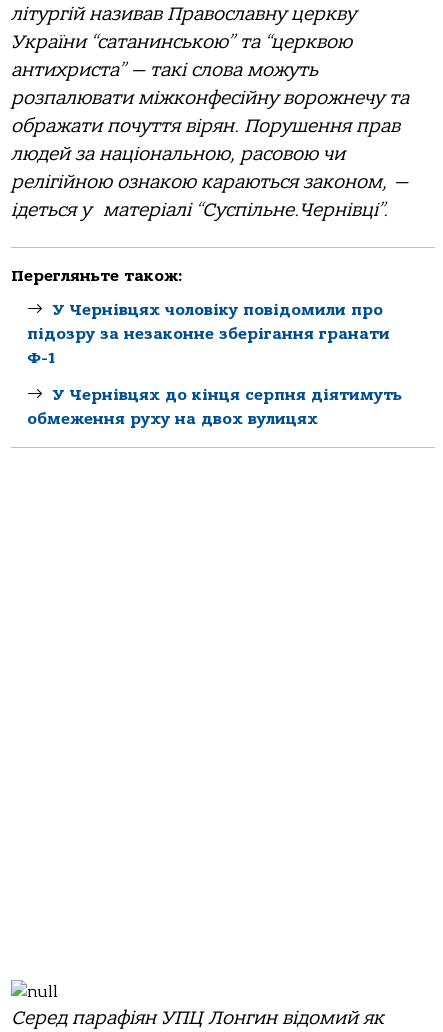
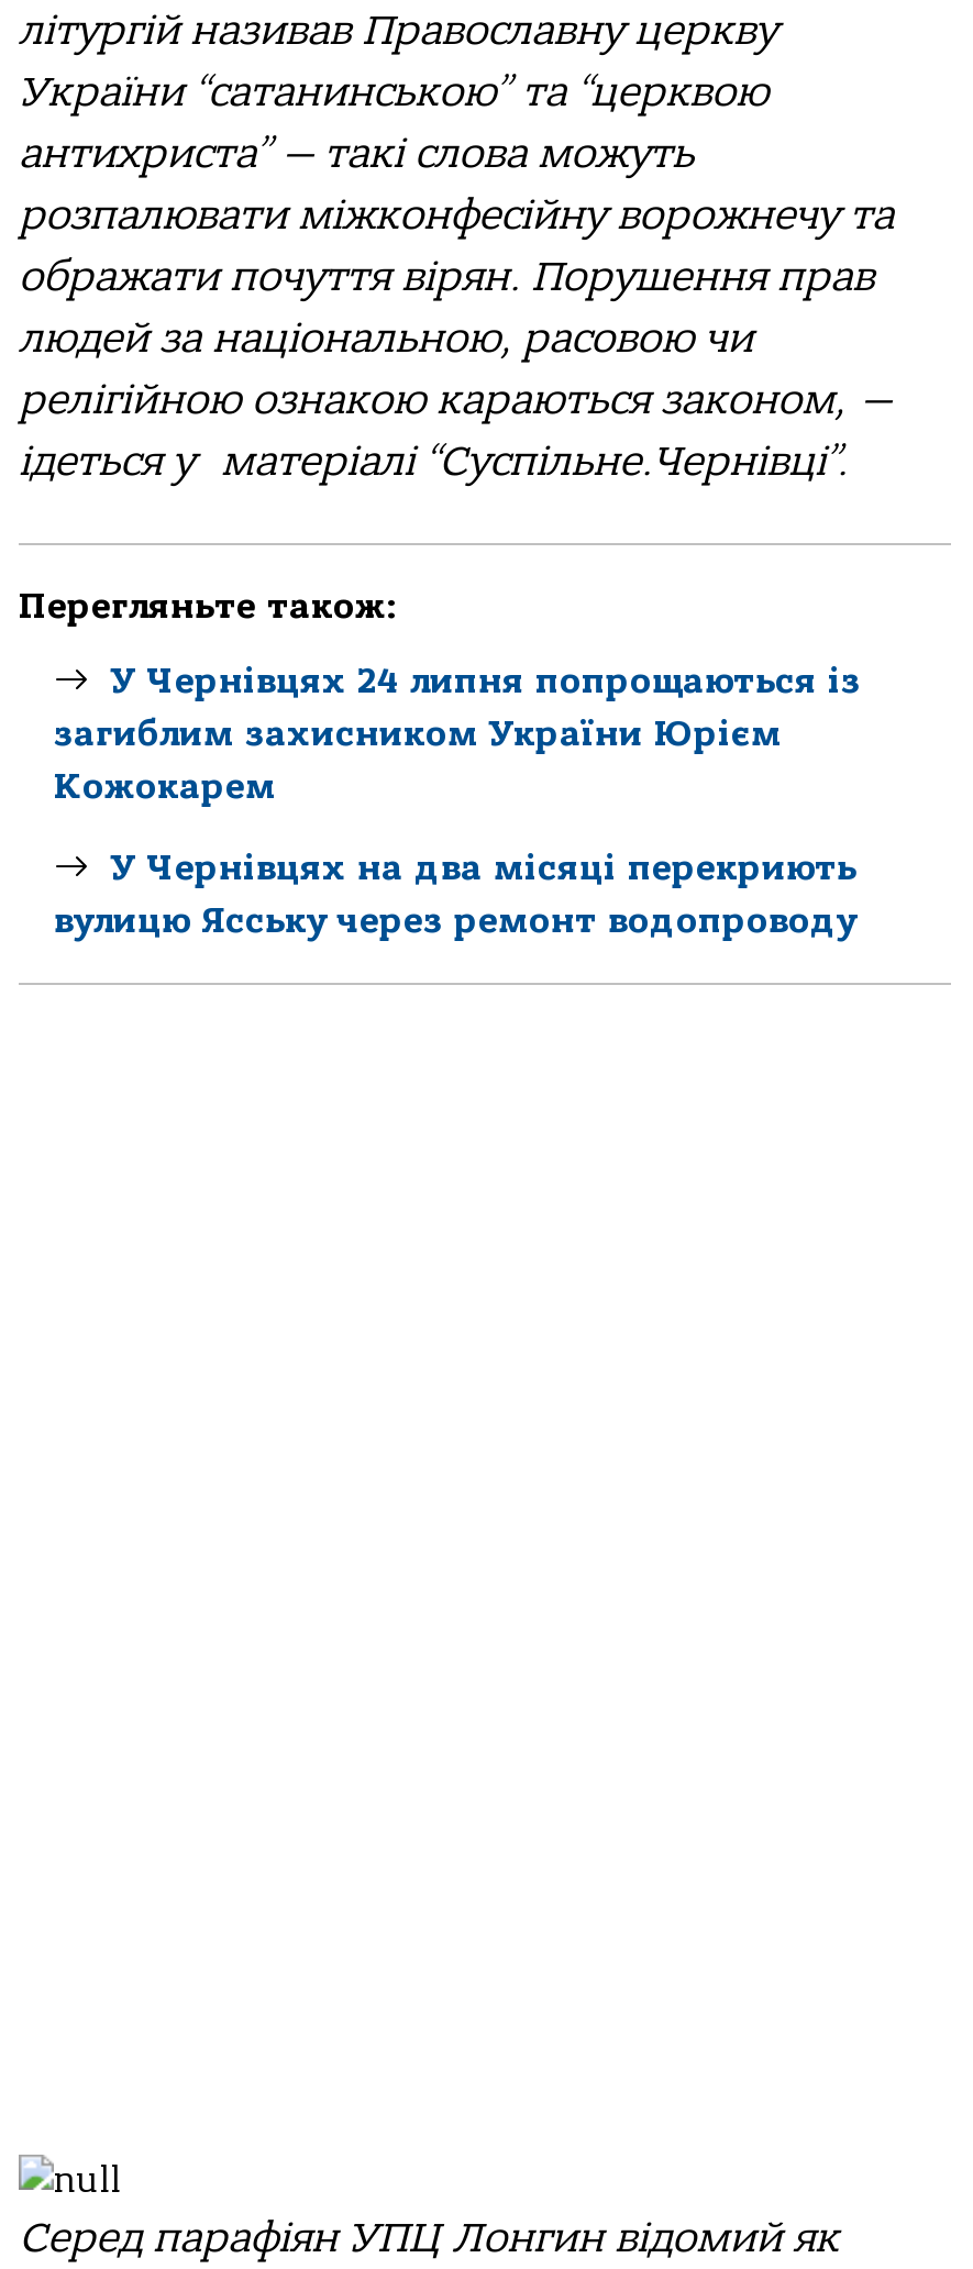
[27,301,390,367] У Чернівцях чоловіку повідомили про | підозру за незаконне зберігання гранати | Ф-1 -> [54,661,861,806] У Чернівцях 24 липня попрощаються із | загиблим захисником України Юрієм | Кожокарем
[27,386,402,428] У Чернівцях до кінця серпня діятимуть | обмеження руху на двох вулицях -> [54,848,856,940] У Чернівцях на два місяці перекриють | вулицю Ясську через ремонт водопроводу

